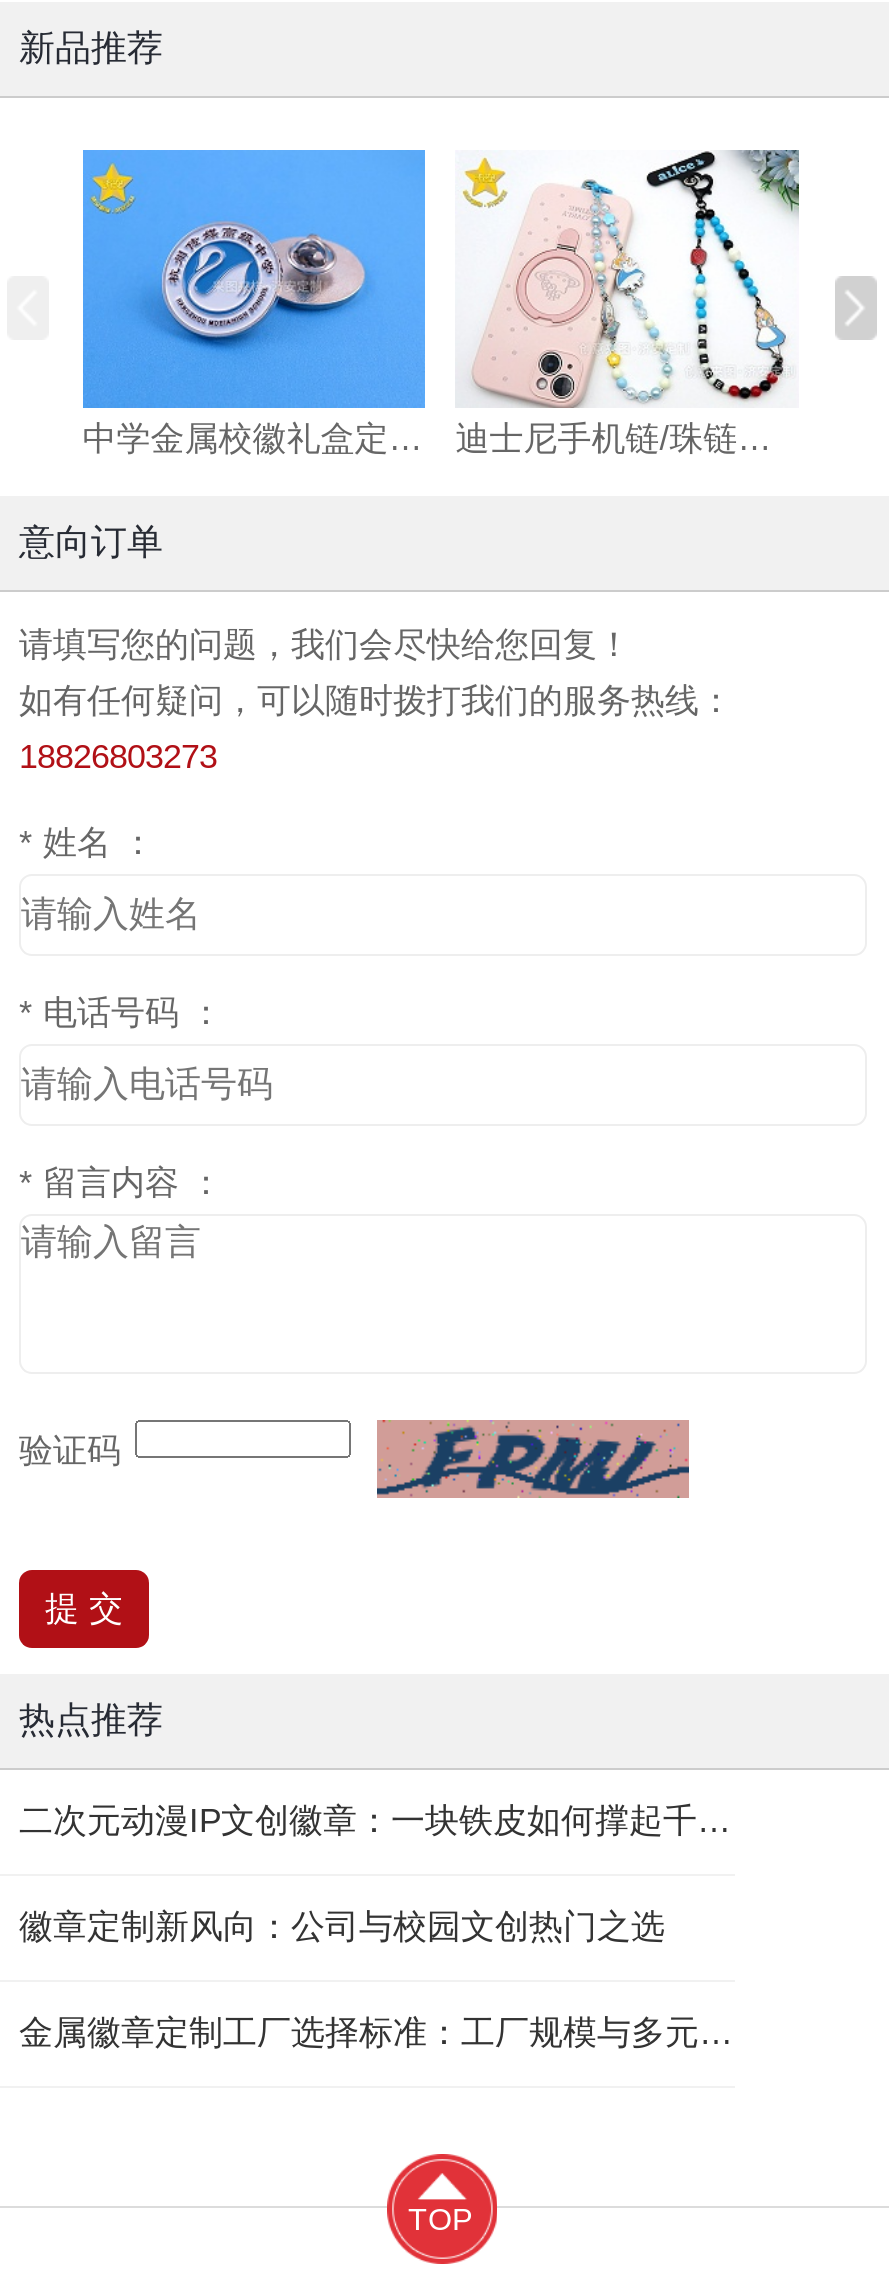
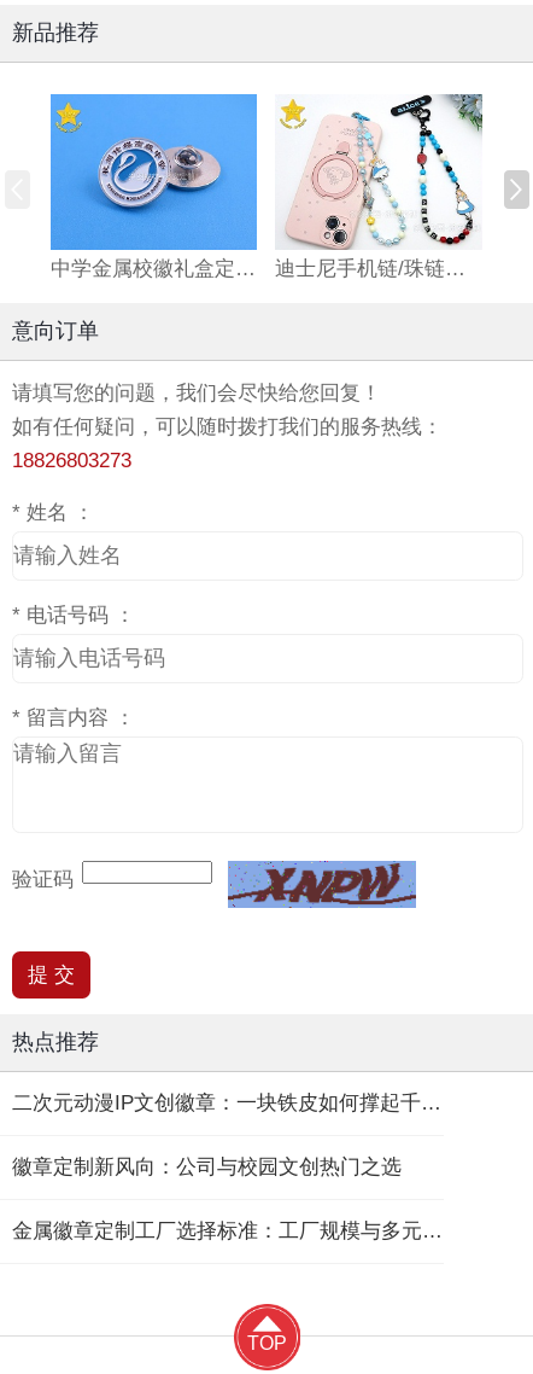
[375,1418,691,1500] [image] -> [227,860,417,909] [image]

